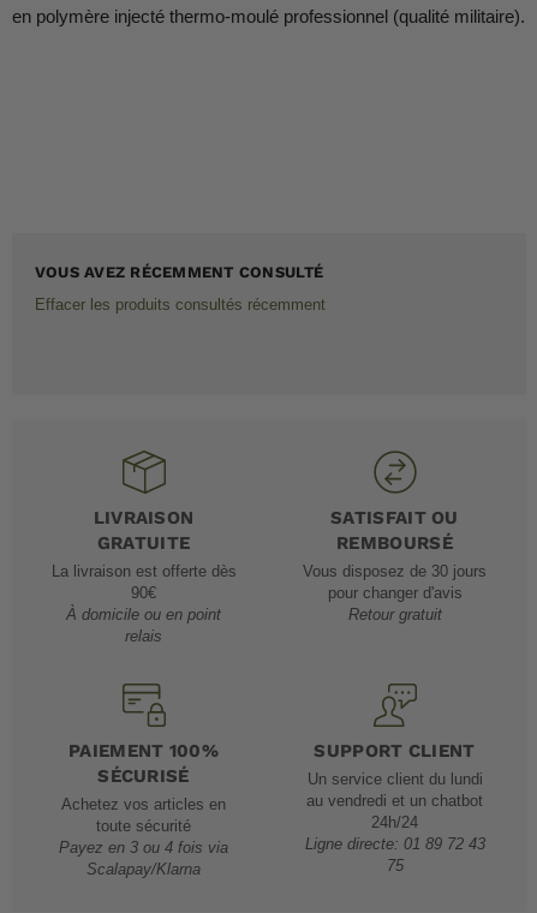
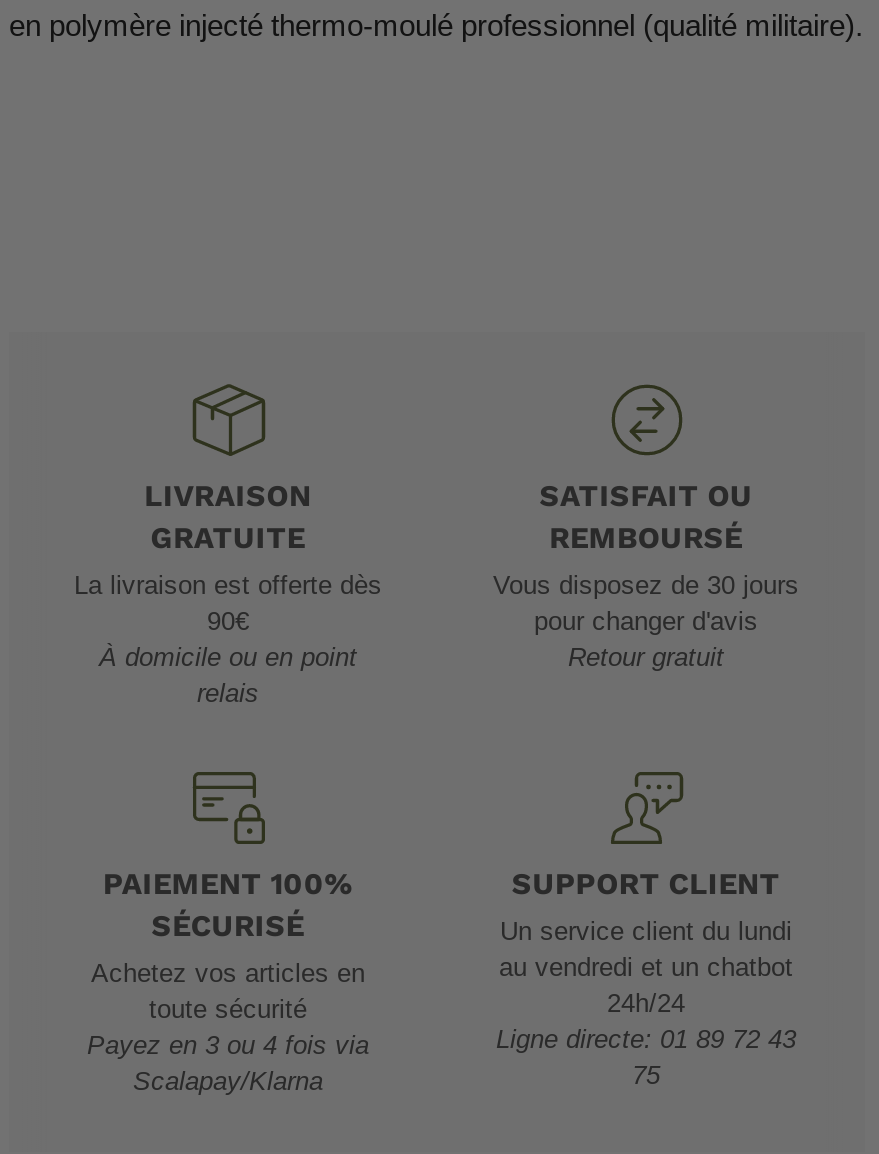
[35,263,325,314] VOUS AVEZ RÉCEMMENT CONSULTÉ | Effacer les produits consultés récemment -> none

